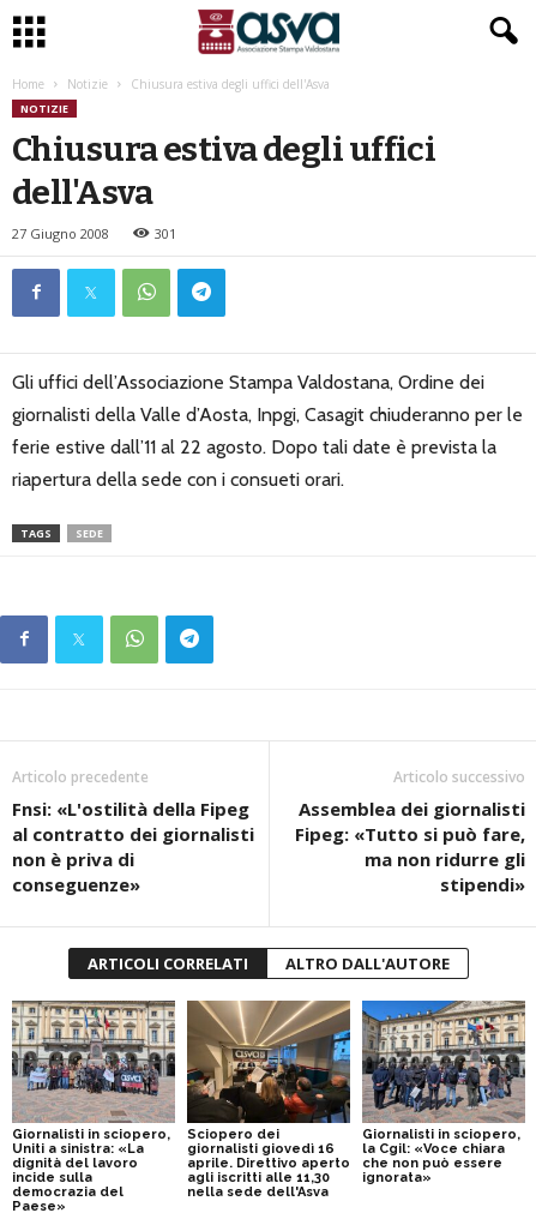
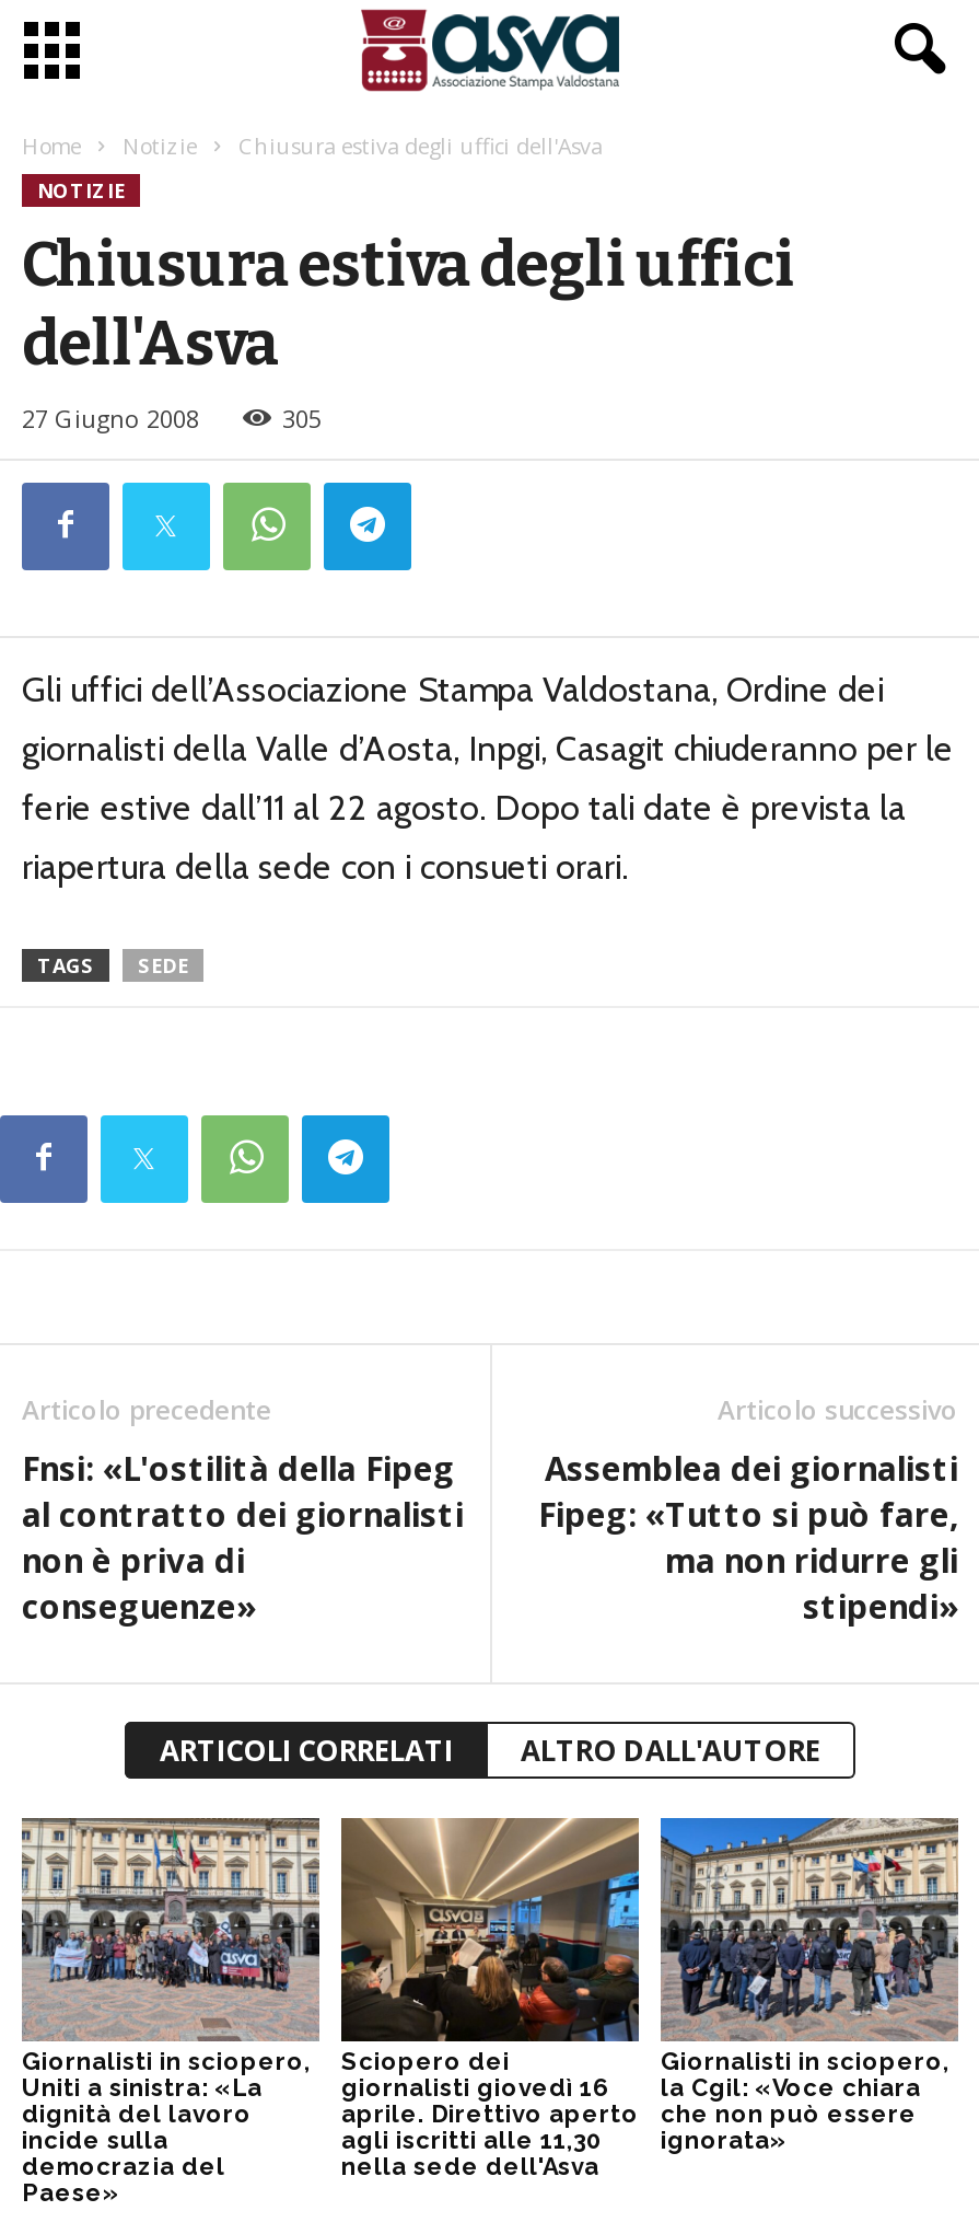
[155,224,176,242] 301 -> [282,402,322,435] 305

